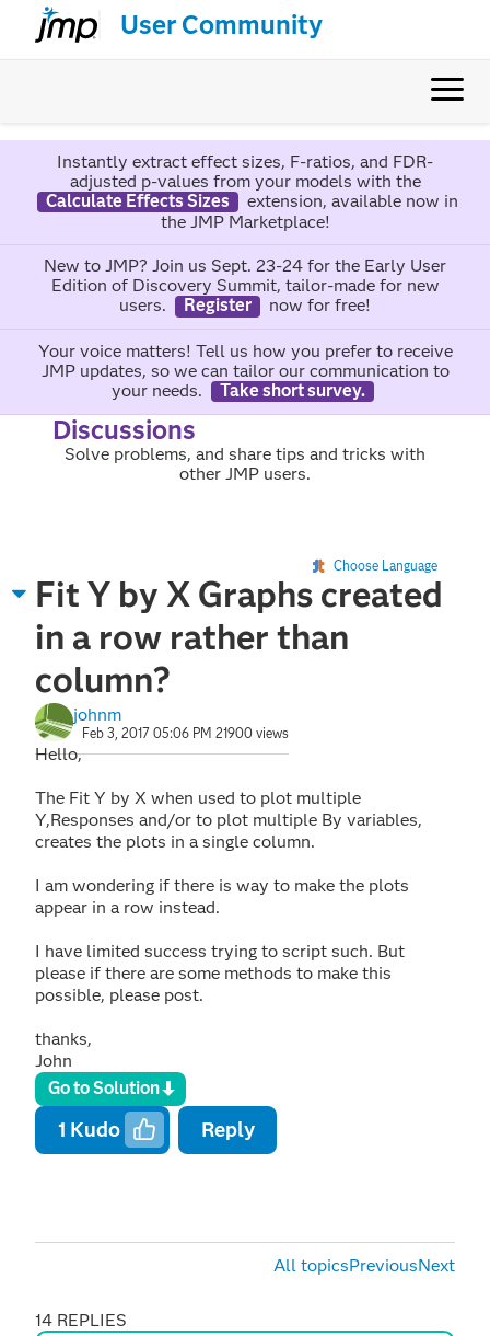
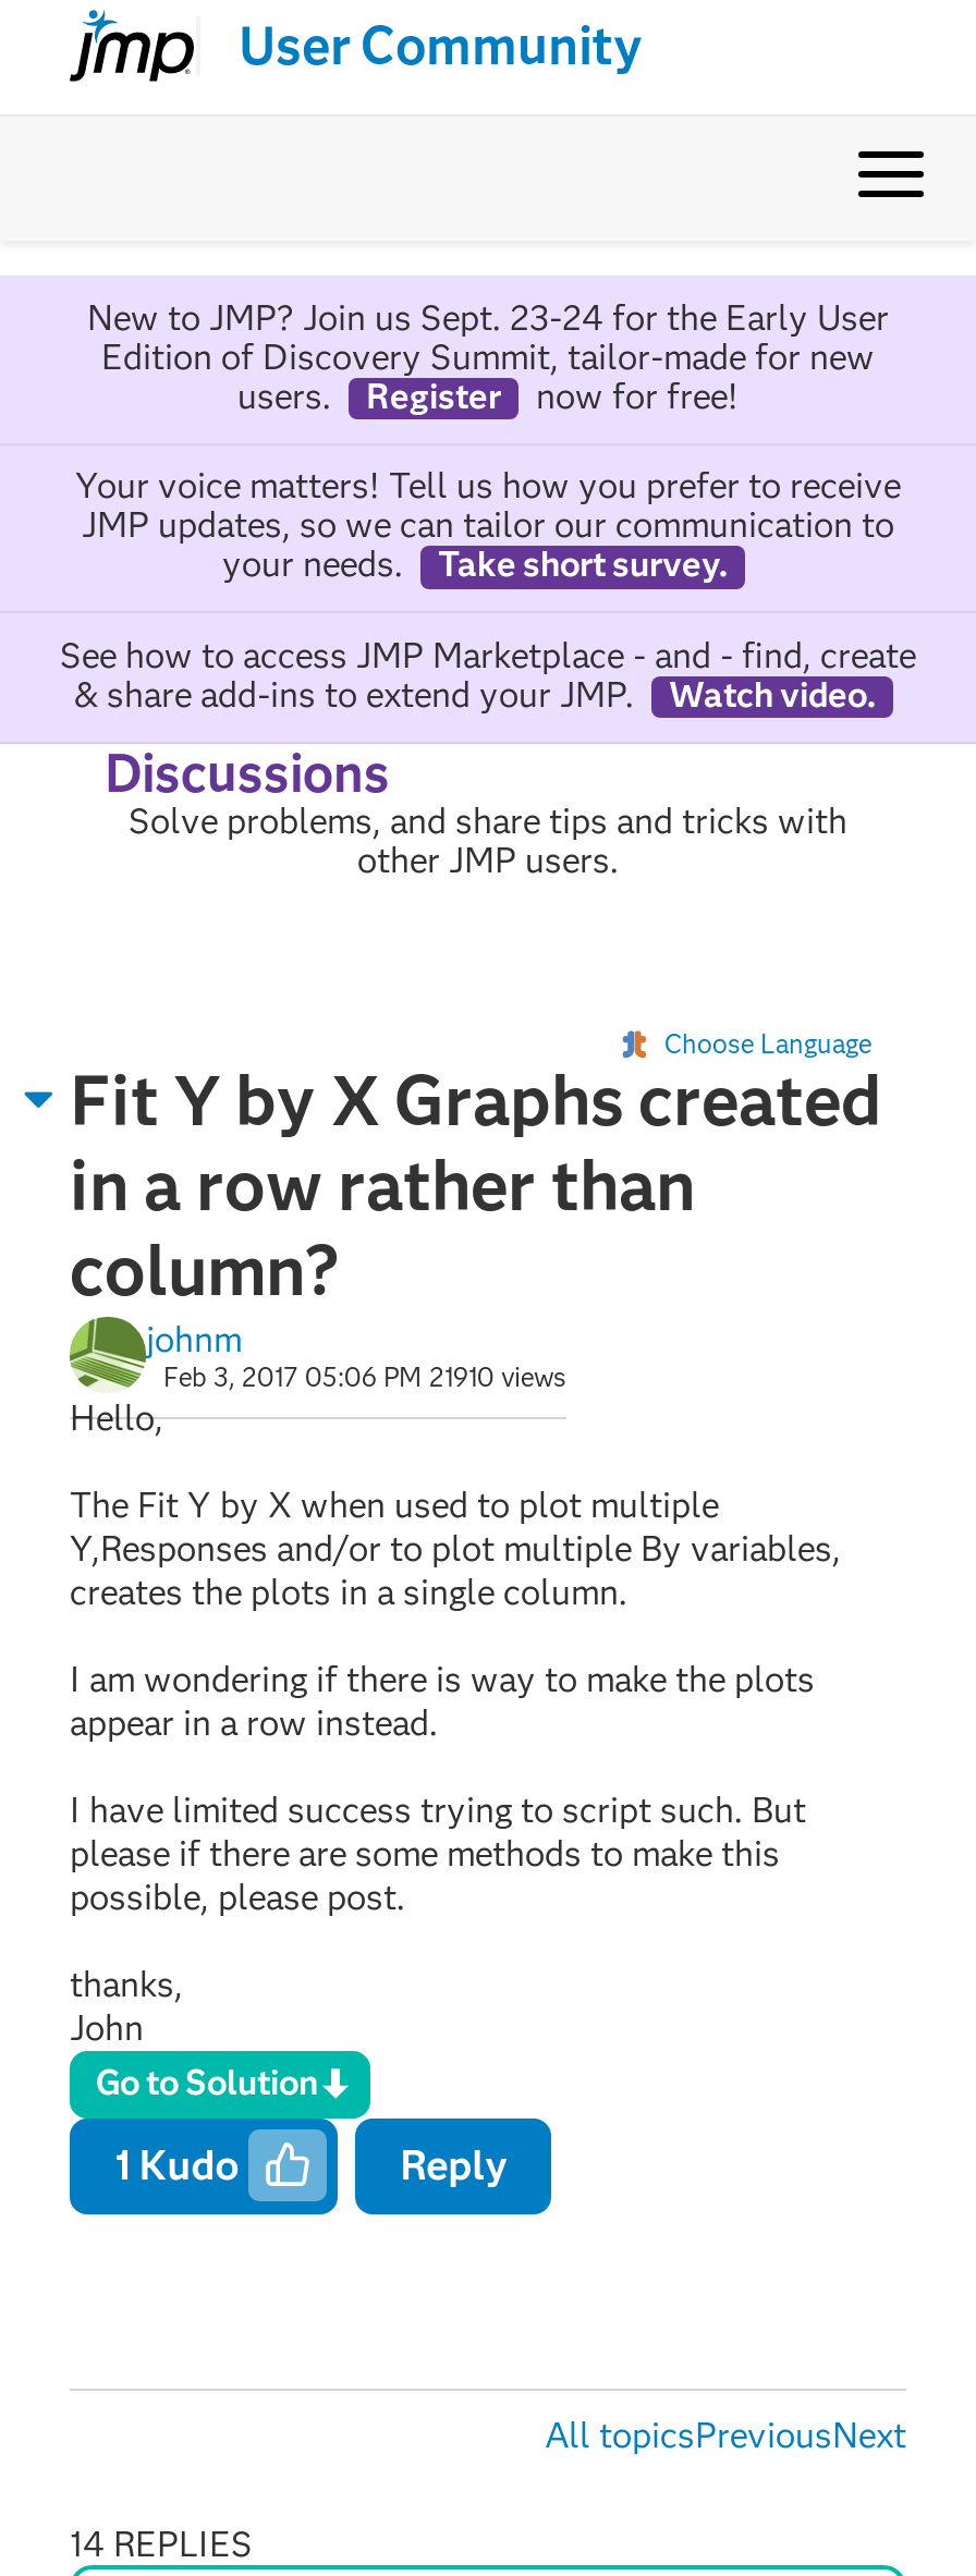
[45,151,458,233] Instantly extract effect sizes, F-ratios, and FDR- | adjusted p-values from your models with the | Calculate Effects Sizes | extension, available now in | the JMP Marketplace! -> none
moved [38,255,452,400] -> [75,297,901,585]: New to JMP? Join us Sept. 23-24 for the Early User | Edition of Discovery Summit, tailor-made for new | users. | ... | your needs. | Take short survey.
none -> [60,634,916,715] See how to access JMP Marketplace - and - find, create | & share add-ins to extend your JMP. | Watch video.
[82,725,289,741] Feb 3, 2017 05:06 PM 21900 views -> [163,1360,566,1393] Feb 3, 2017 05:06 PM 21910 views

